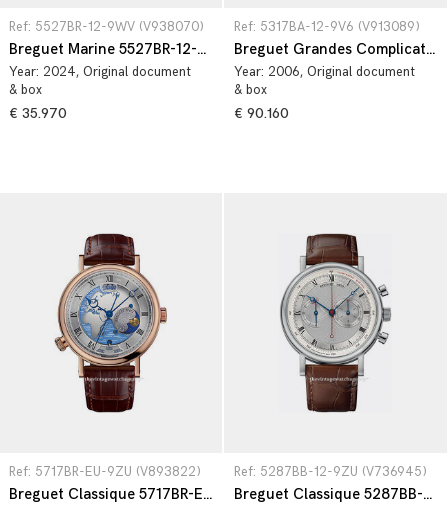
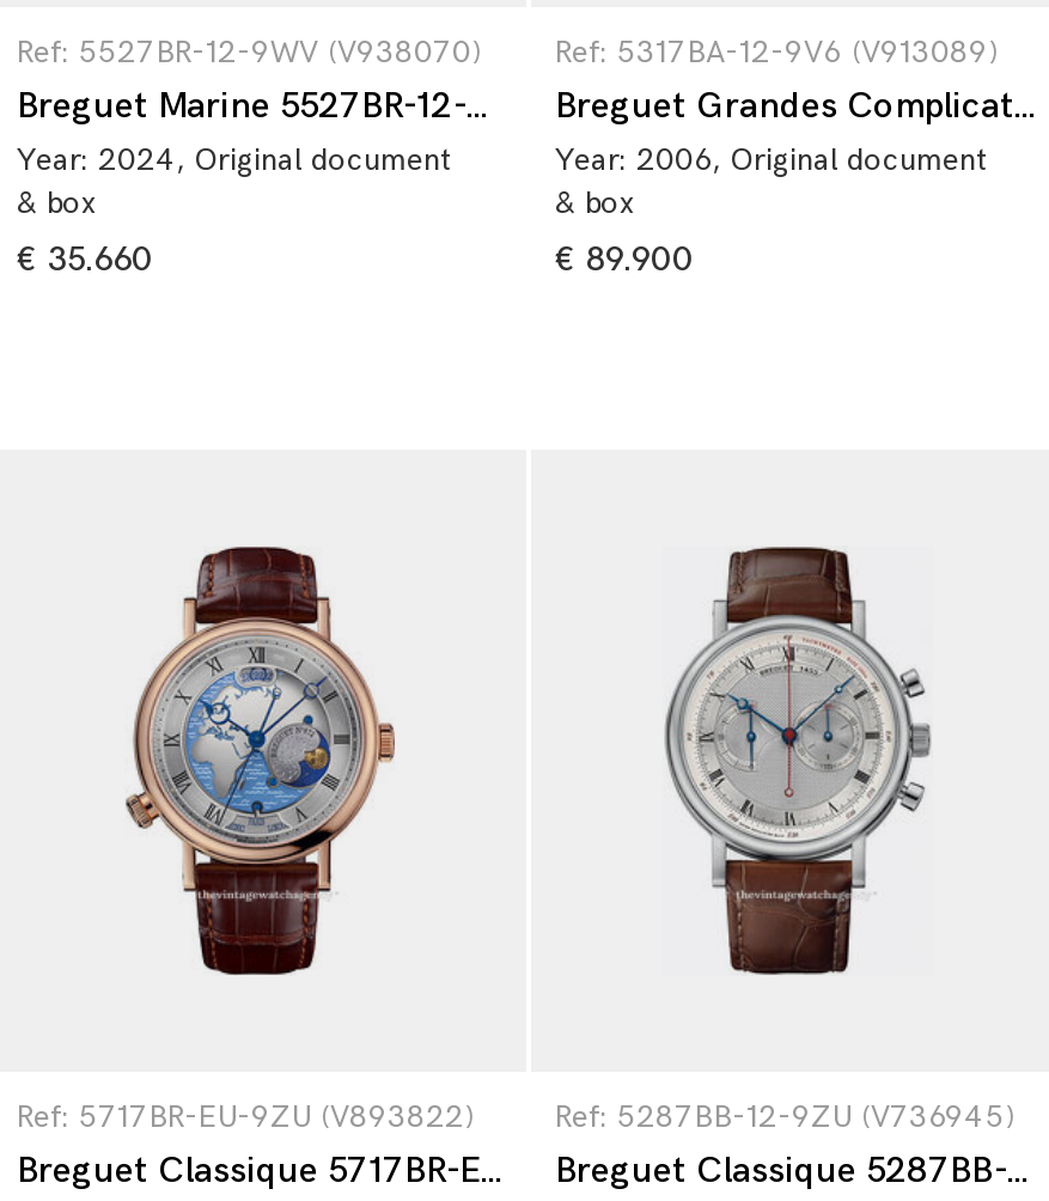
[9,105,67,122] € 35.970 -> [17,239,153,280] € 35.660
[234,105,289,122] € 90.160 -> [555,239,694,280] € 89.900

